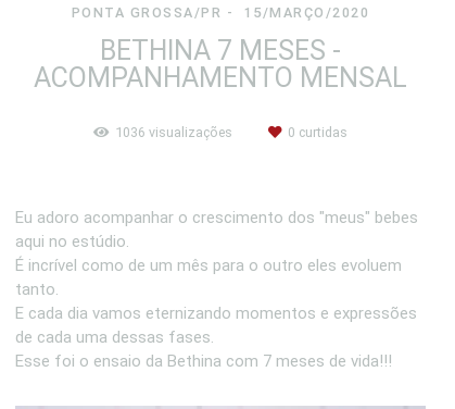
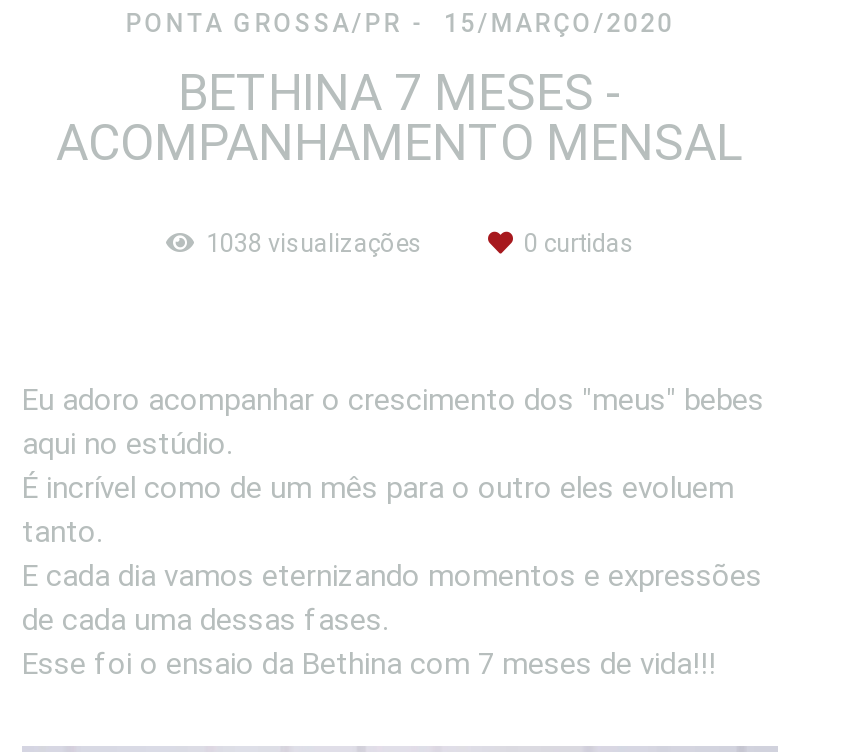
[115,124,236,140] 1036 visualizações -> [206,228,428,258] 1038 visualizações

